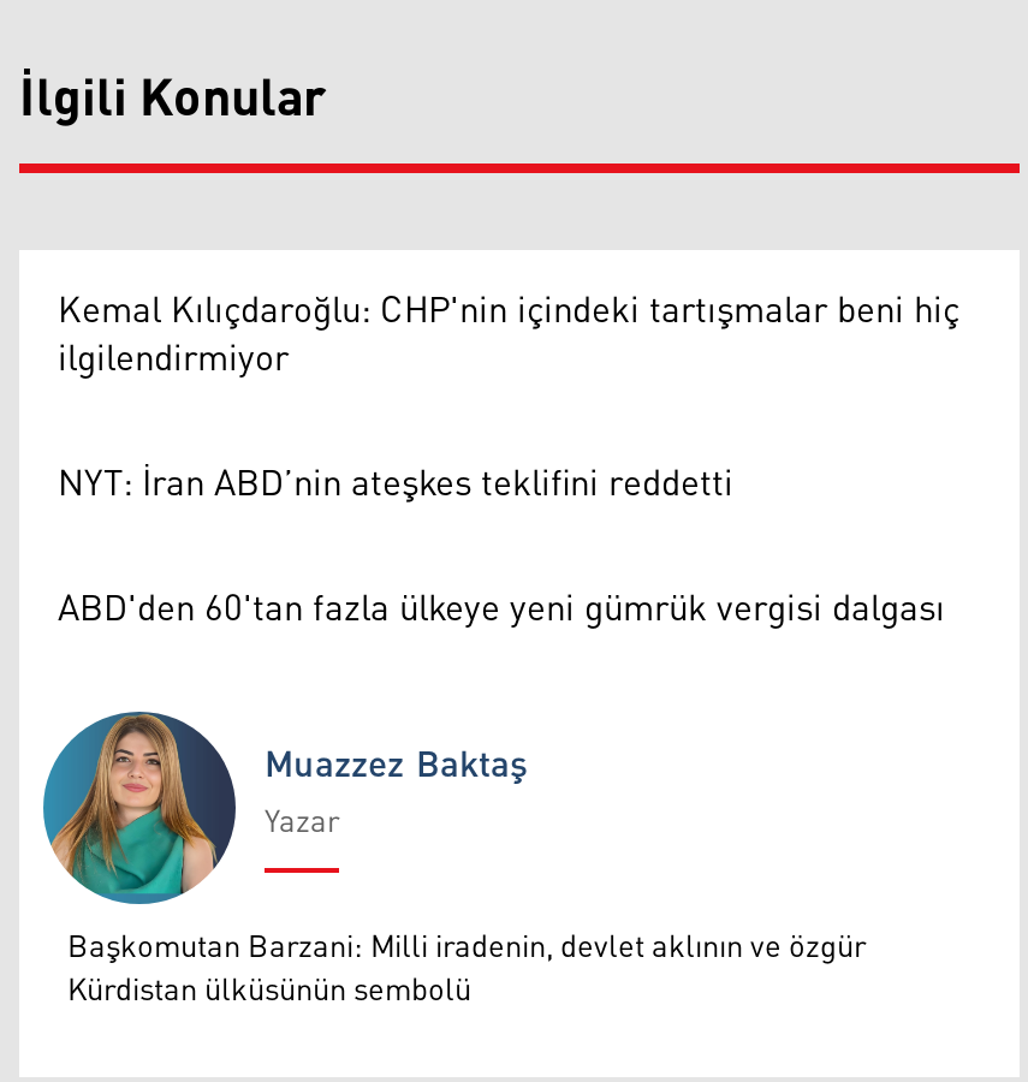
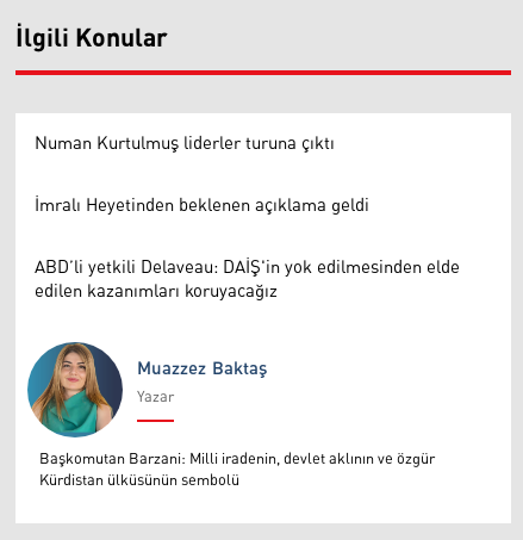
[58,276,959,394] Kemal Kılıçdaroğlu: CHP'nin içindeki tartışmalar beni hiç | ilgilendirmiyor -> [35,126,335,161] Numan Kurtulmuş liderler turuna çıktı
[58,449,733,519] NYT: İran ABD’nin ateşkes teklifini reddetti -> [35,188,369,223] İmralı Heyetinden beklenen açıklama geldi
[58,574,945,644] ABD'den 60'tan fazla ülkeye yeni gümrük vergisi dalgası -> [35,250,460,309] ABD’li yetkili Delaveau: DAİŞ'in yok edilmesinden elde | edilen kazanımları koruyacağız

